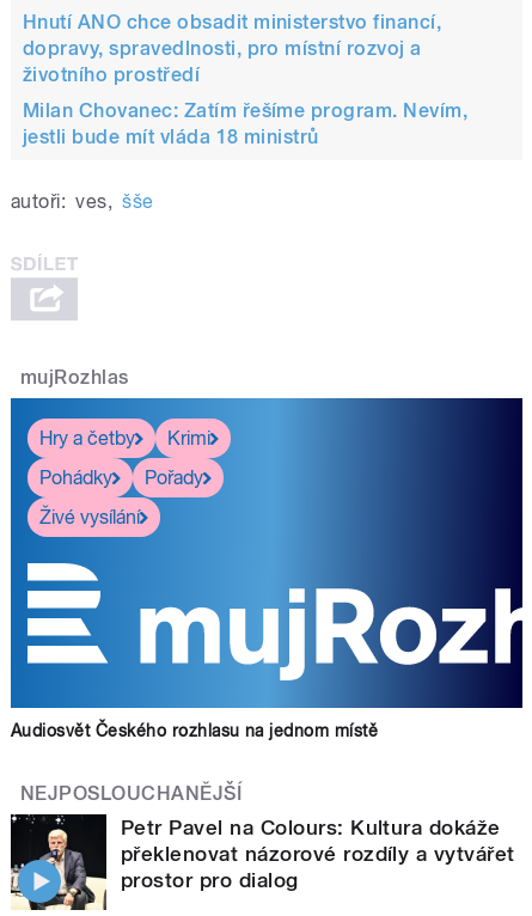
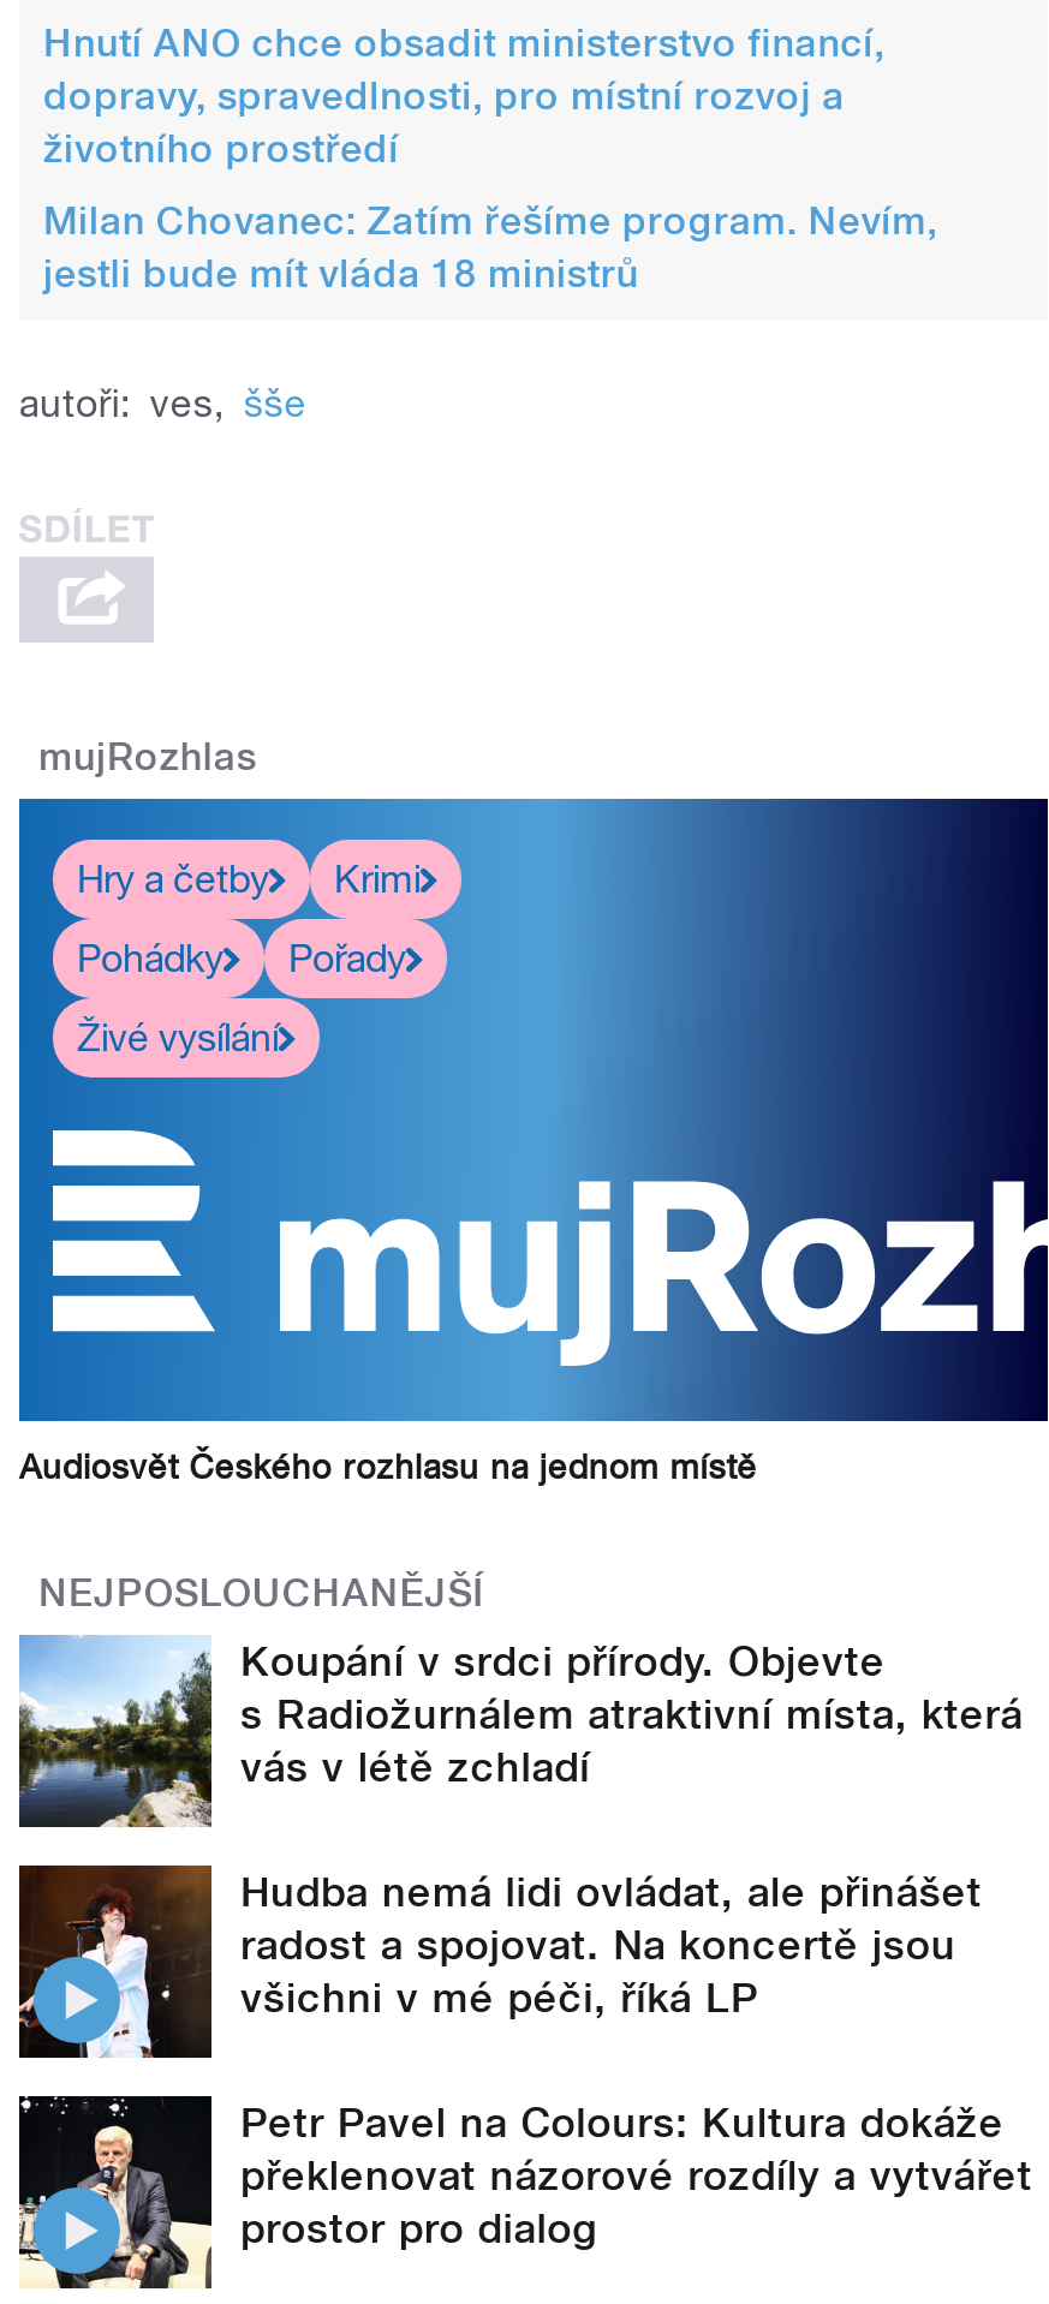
none -> [17,1635,1023,2022] [image] | Koupání v srdci přírody. Objevte | s Radiožurnálem atraktivní místa, která | vás v létě zchladí | Hudba nemá lidi ovládat, ale přinášet | radost a spojovat. Na koncertě jsou | všichni v mé péči, říká LP
none -> [17,1863,214,2060] [image]

